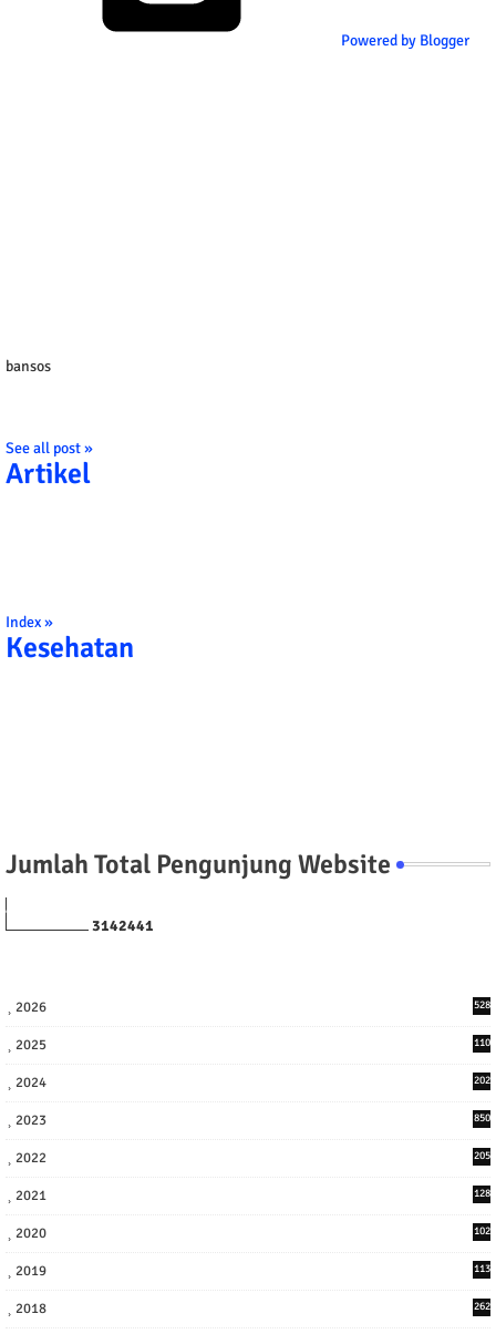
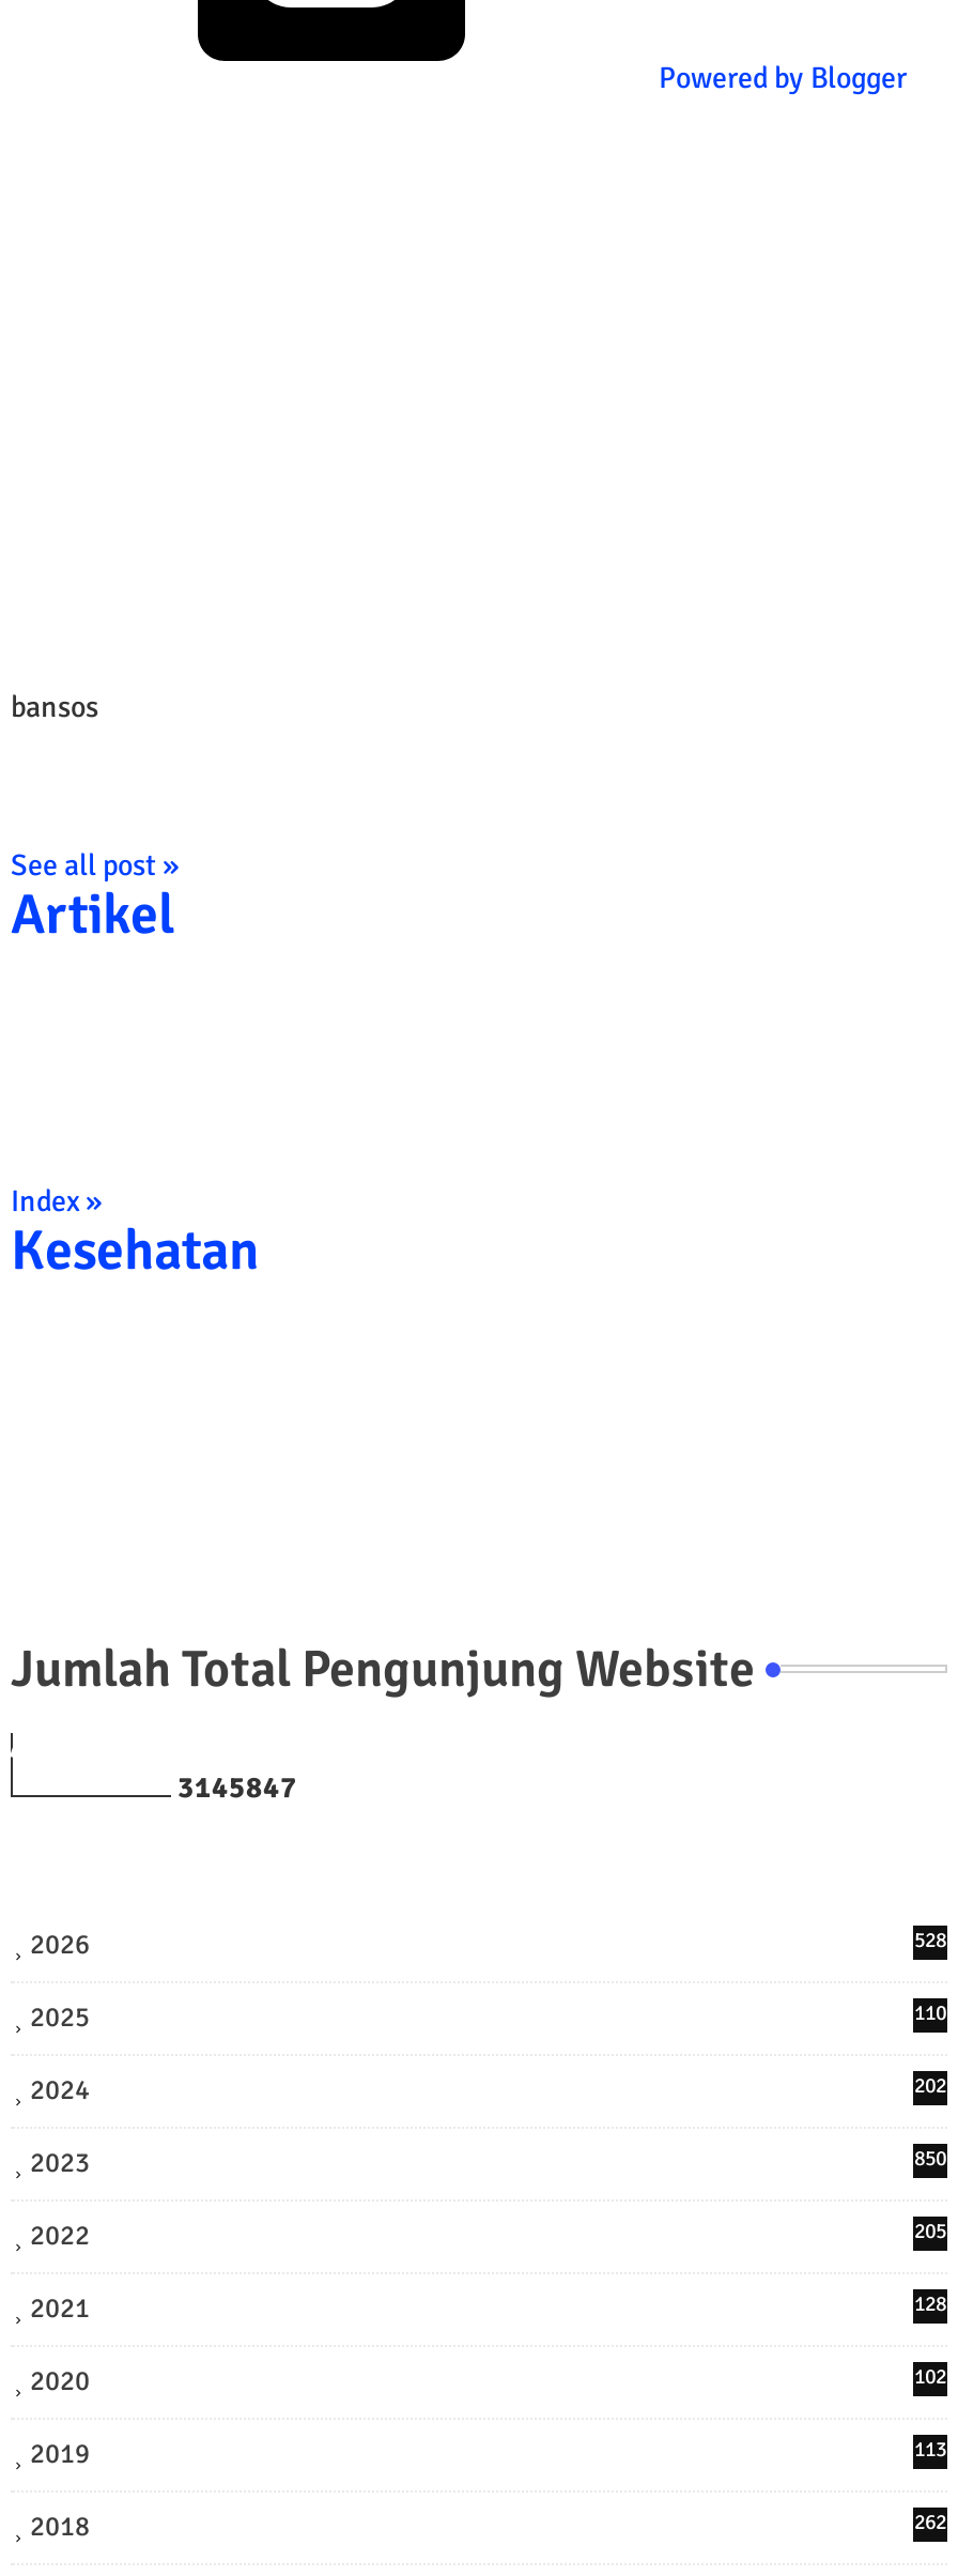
[92,916,154,935] 3142441 -> [177,1769,297,1805] 3145847

